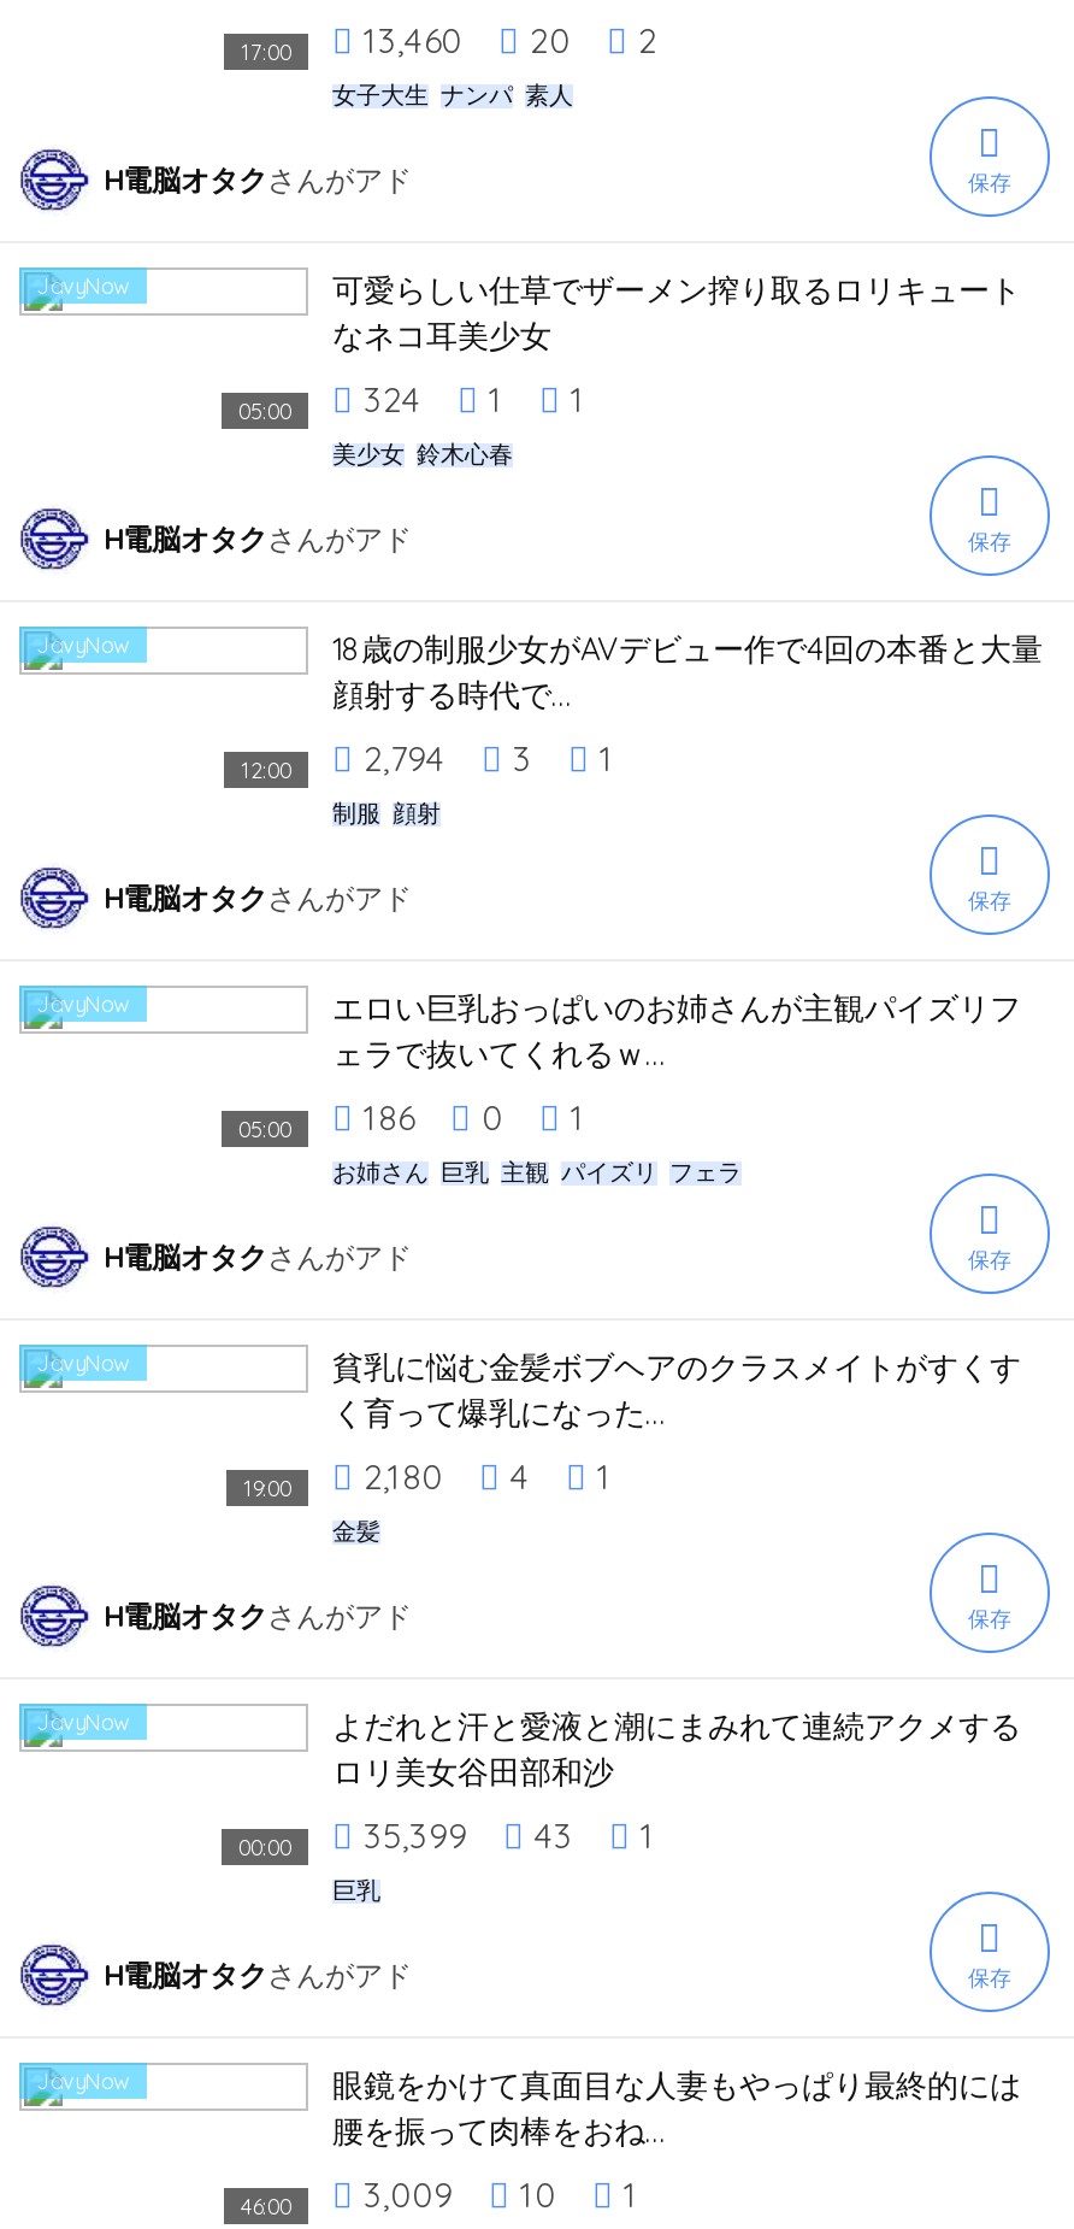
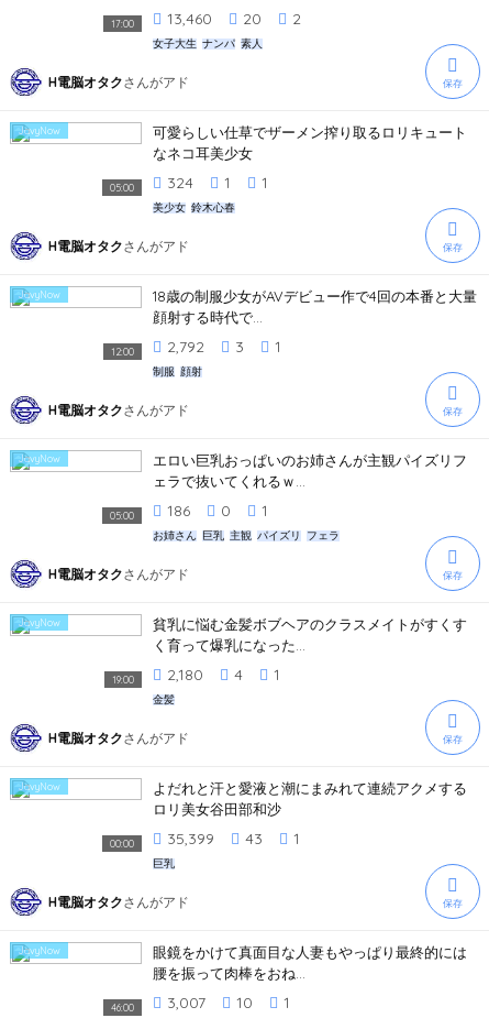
[364,737,614,781] 2,794 3 1 -> [167,337,281,357] 2,792 3 1
[364,2174,638,2217] 3,009 10 1 -> [167,993,290,1012] 3,007 10 1

